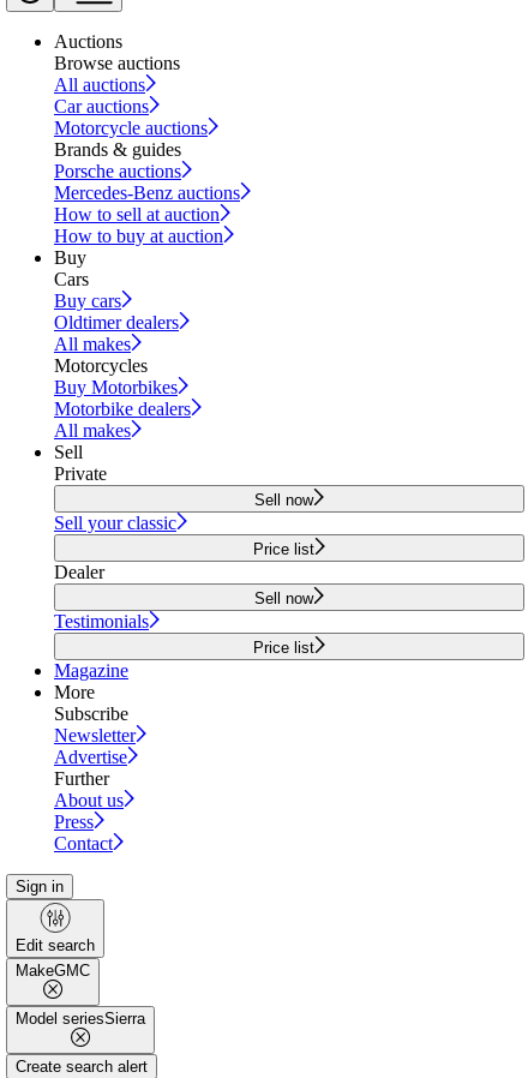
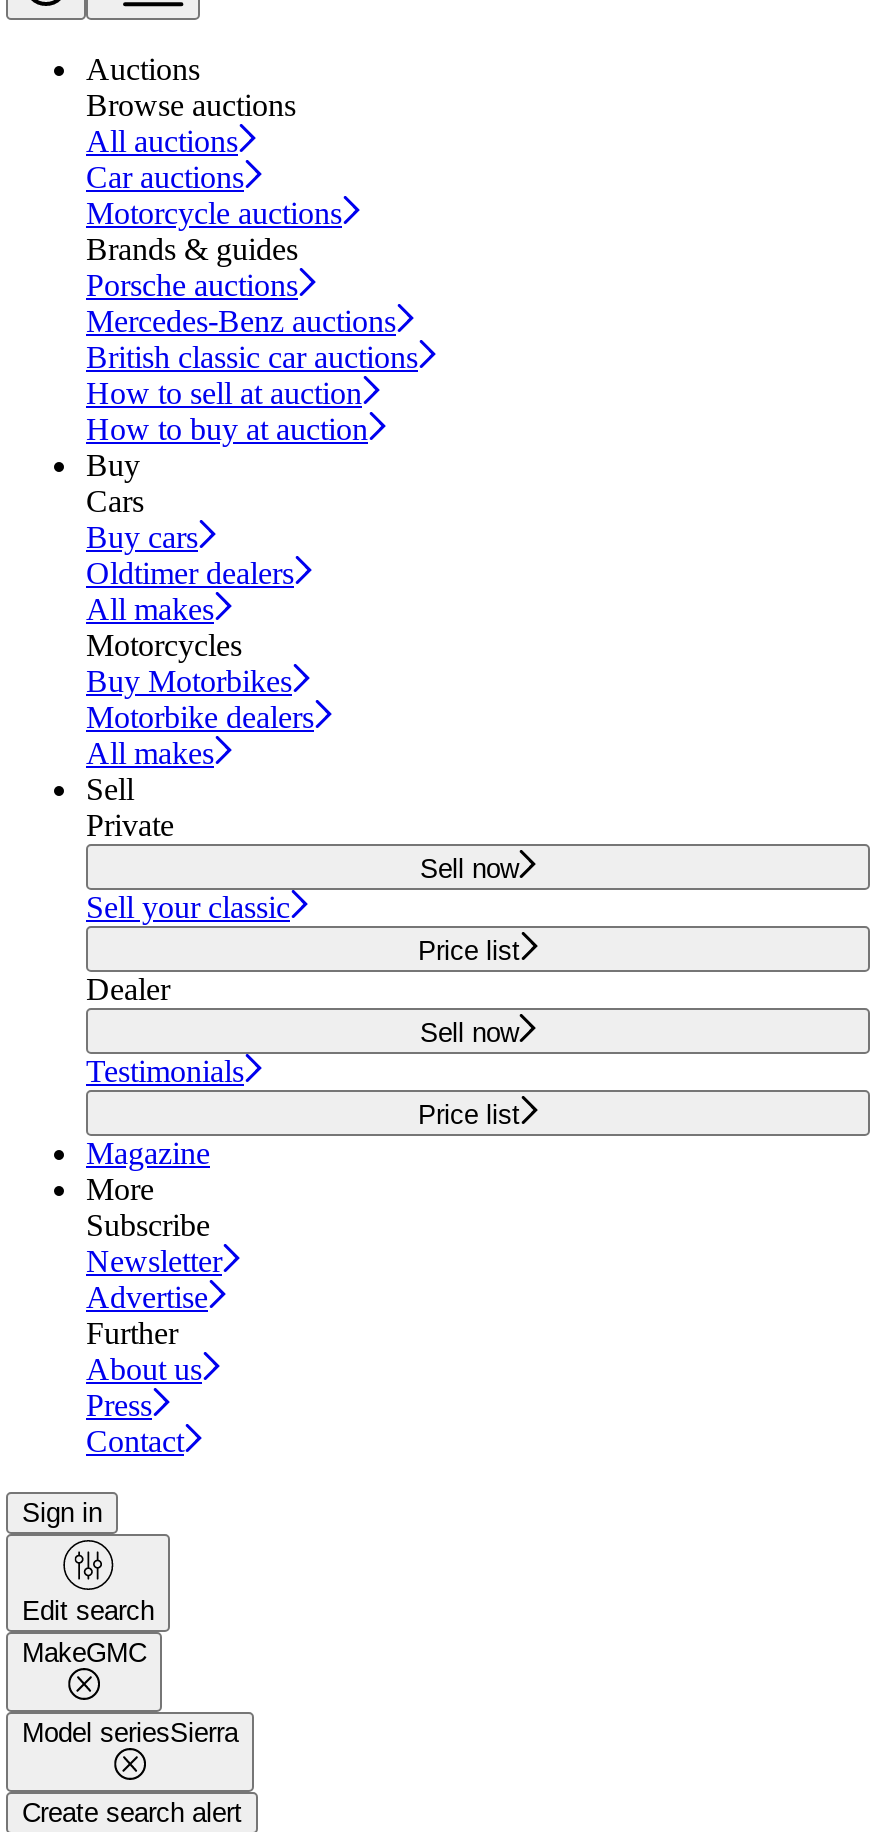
none -> [86,340,418,374] British classic car auctions

